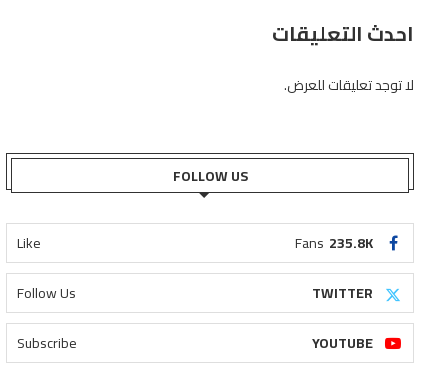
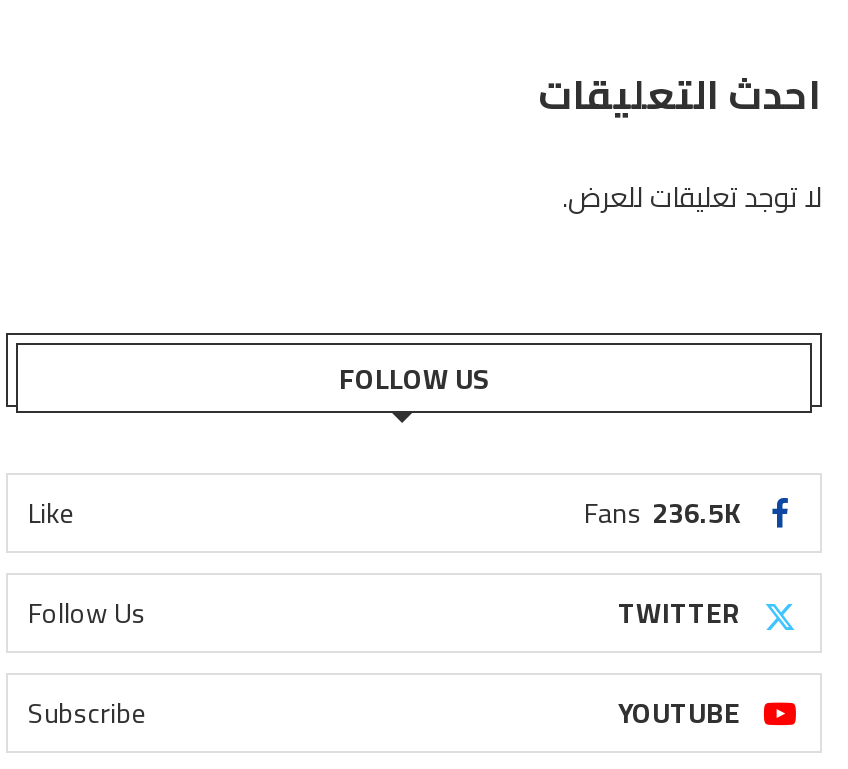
[295,230,373,256] Fans 235.8K -> [584,487,740,539] Fans 236.5K

